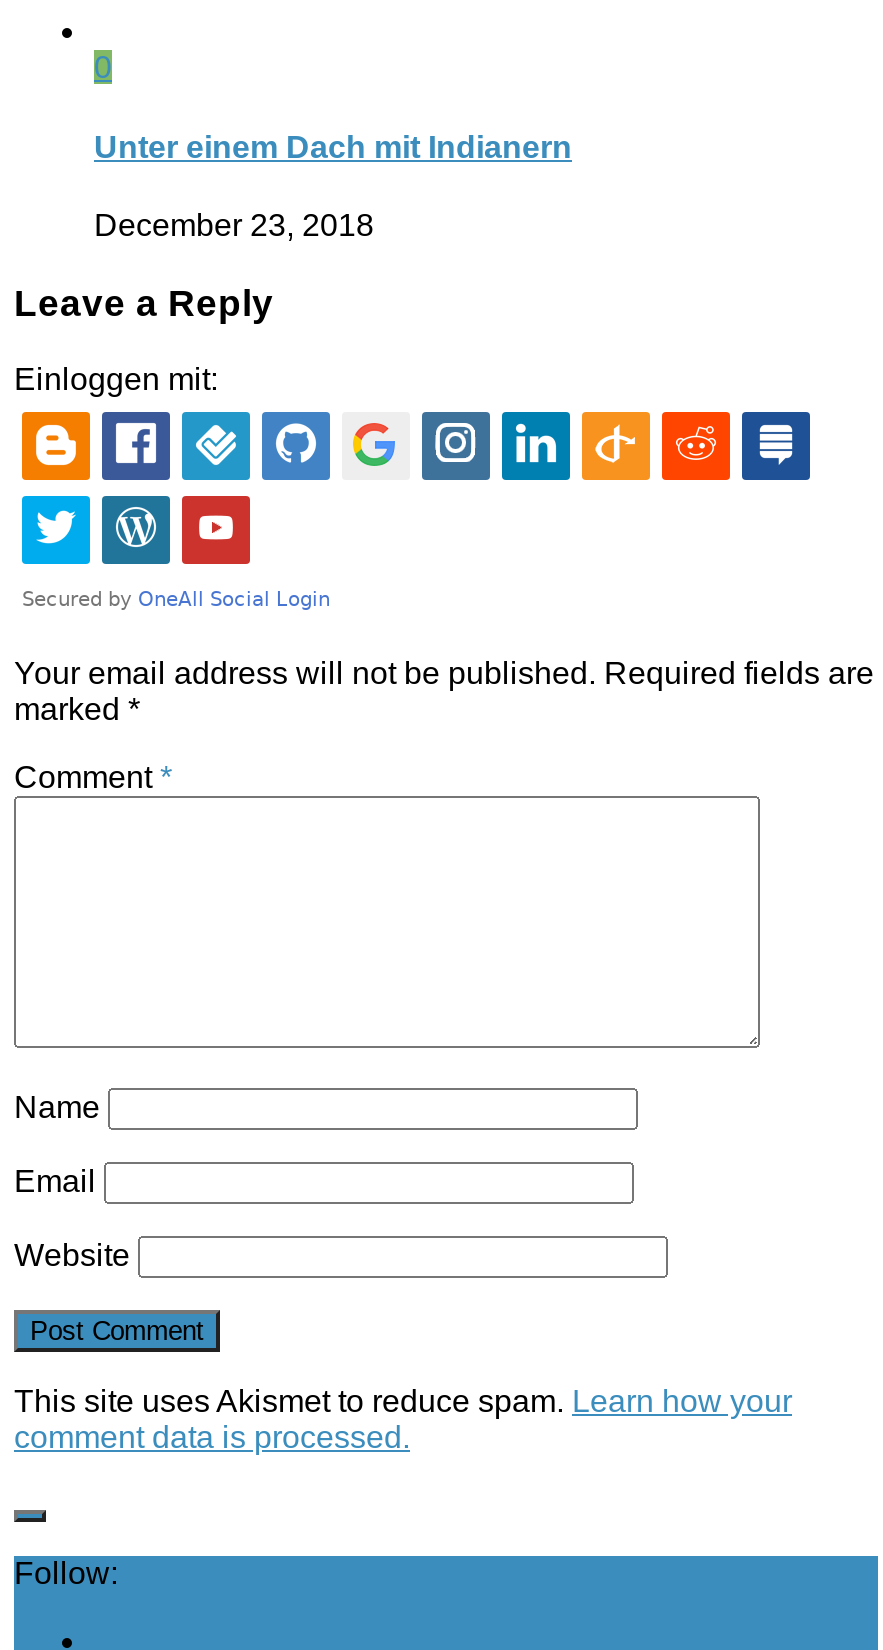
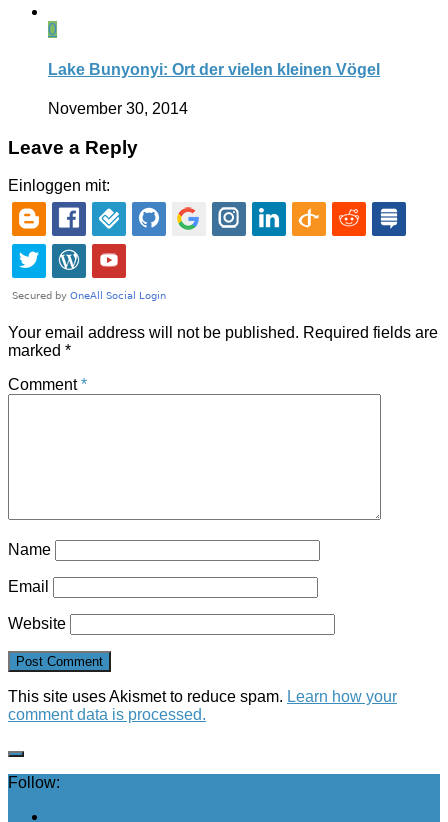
[94,129,572,163] Unter einem Dach mit Indianern -> [48,61,380,78] Lake Bunyonyi: Ort der vielen kleinen Vögel
[94,208,374,242] December 23, 2018 -> [48,100,188,117] November 30, 2014

